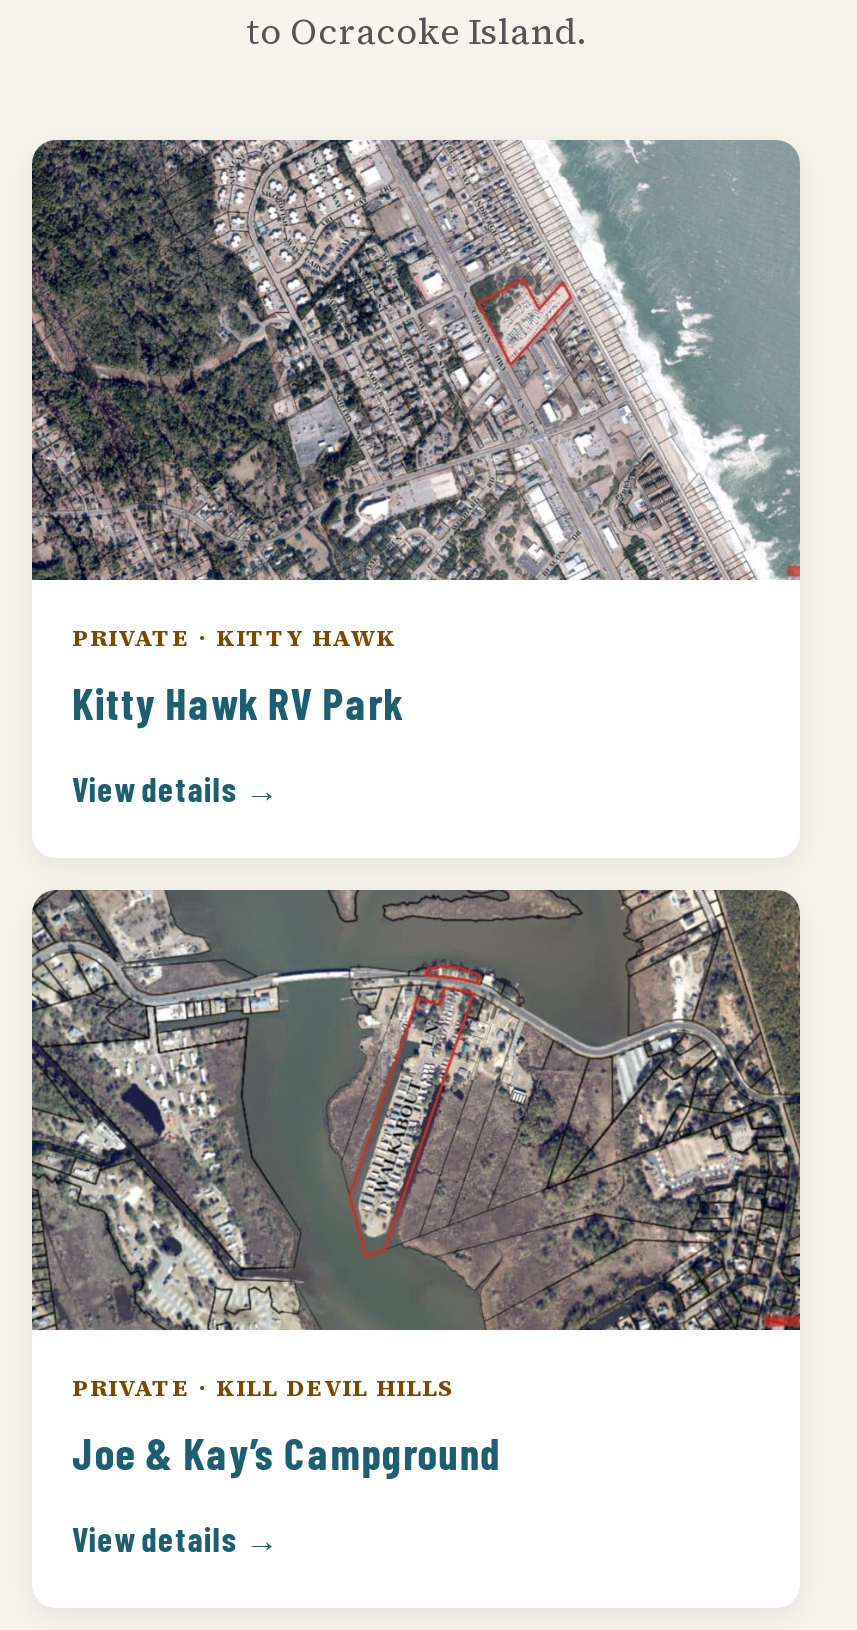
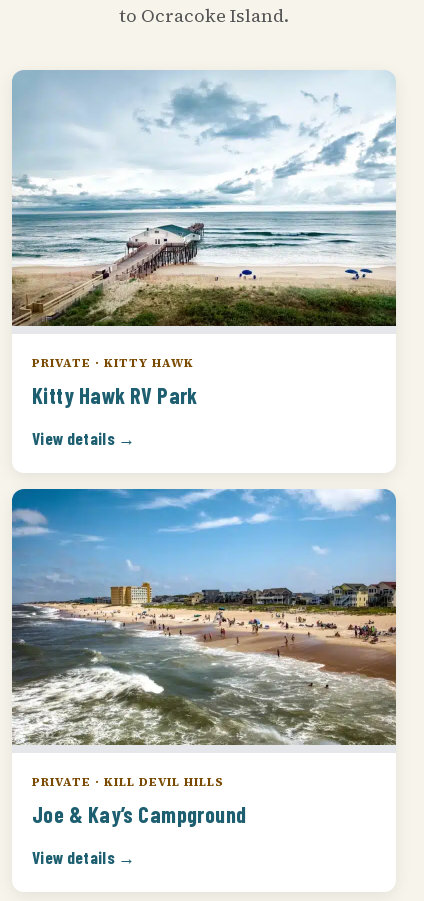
[30,138,802,582] [image] -> [12,70,396,328] [image]
[30,888,802,1332] [image] -> [11,488,397,747] [image]

